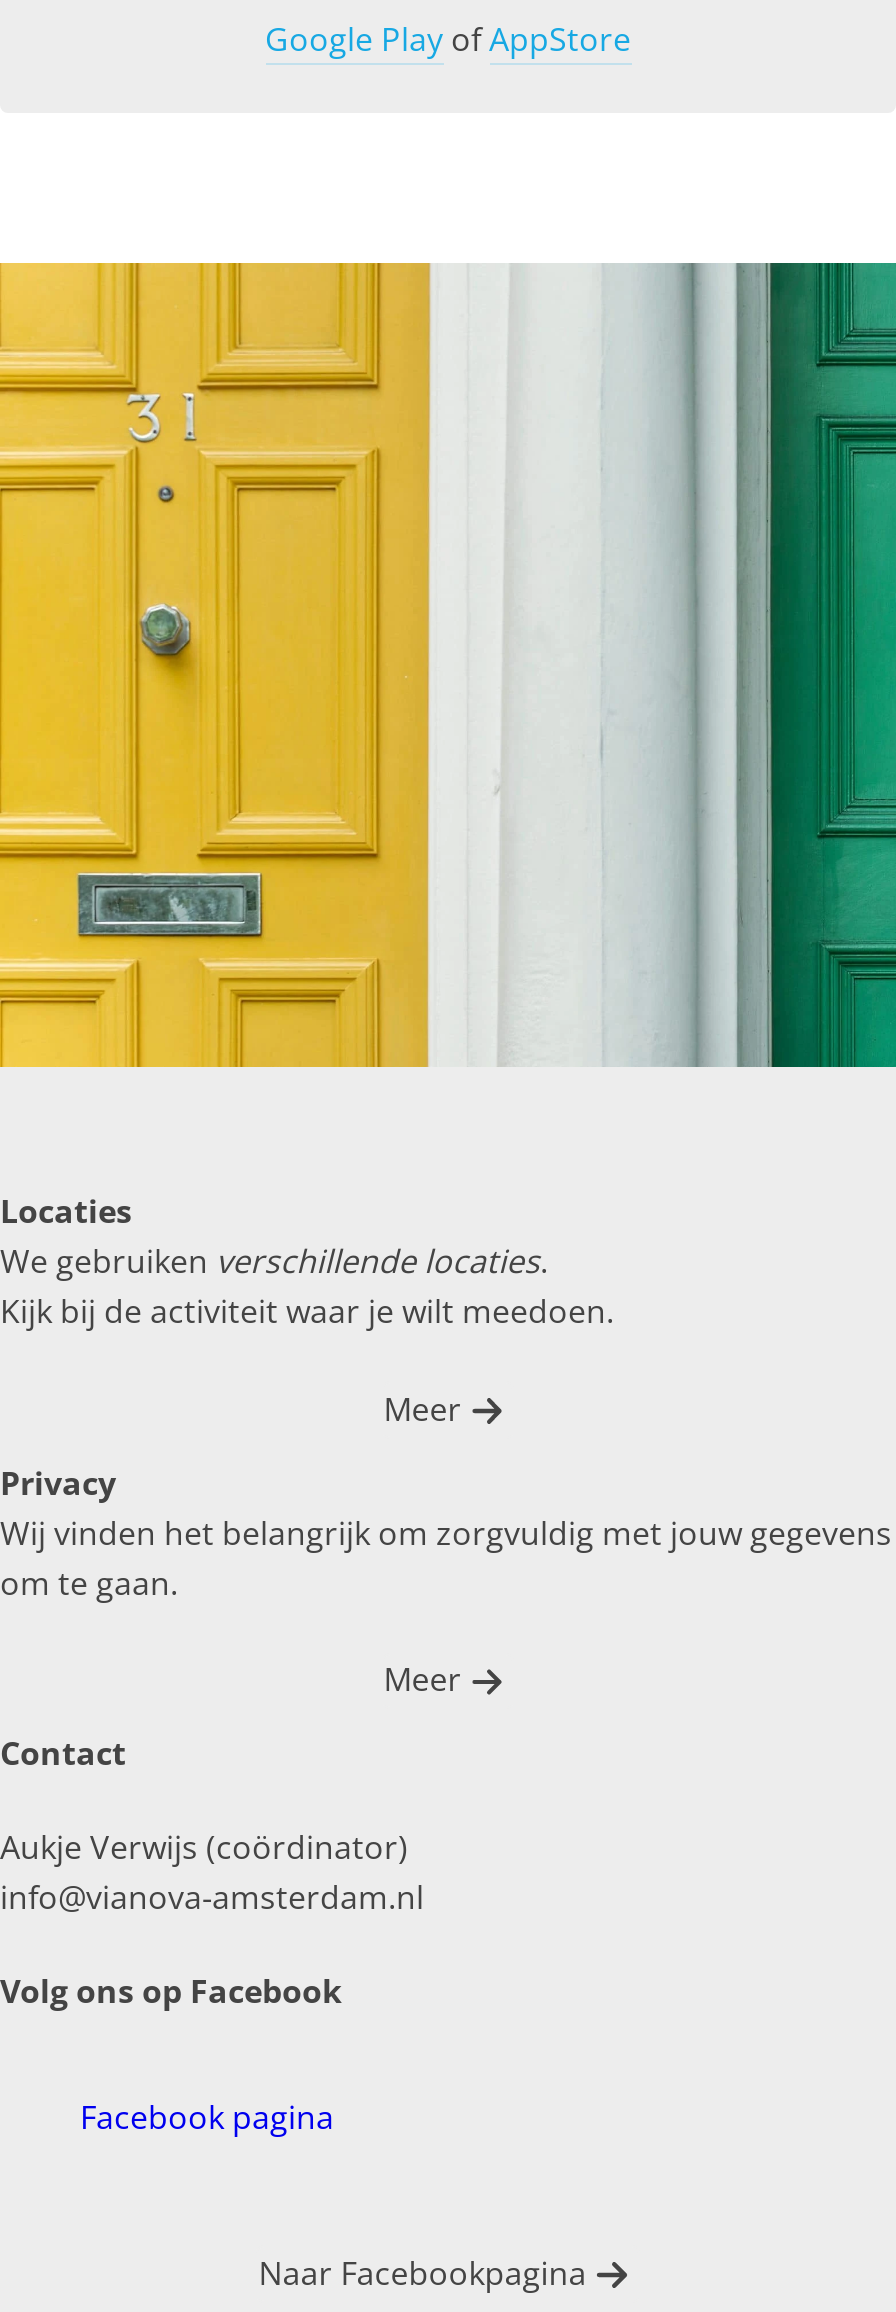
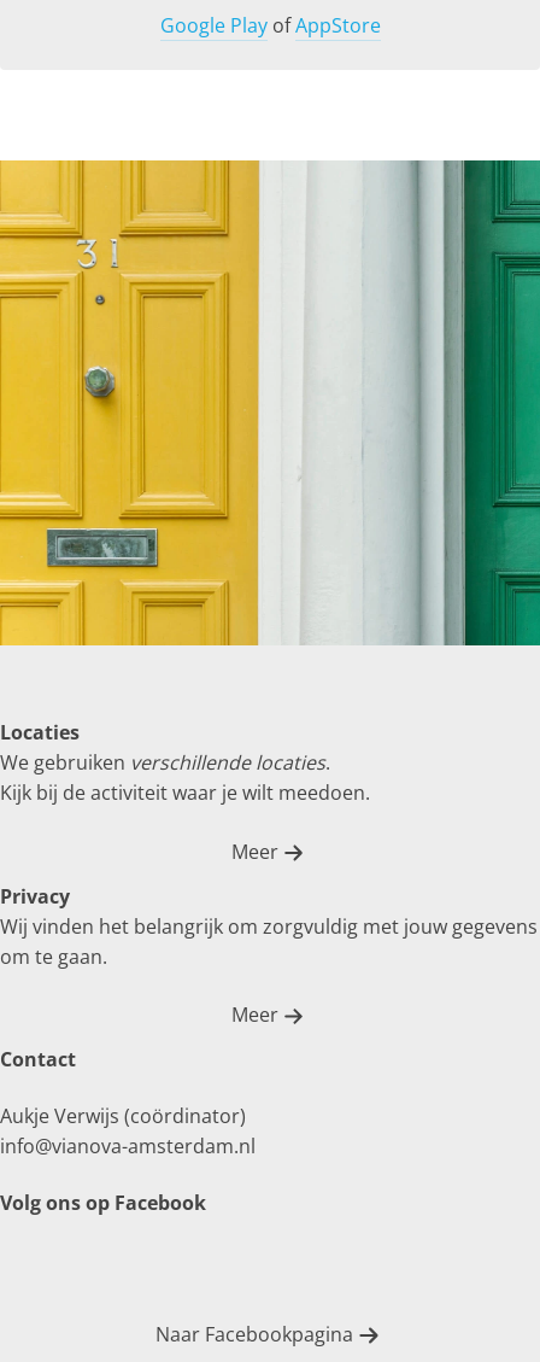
[80,2095,334,2139] Facebook pagina -> none

